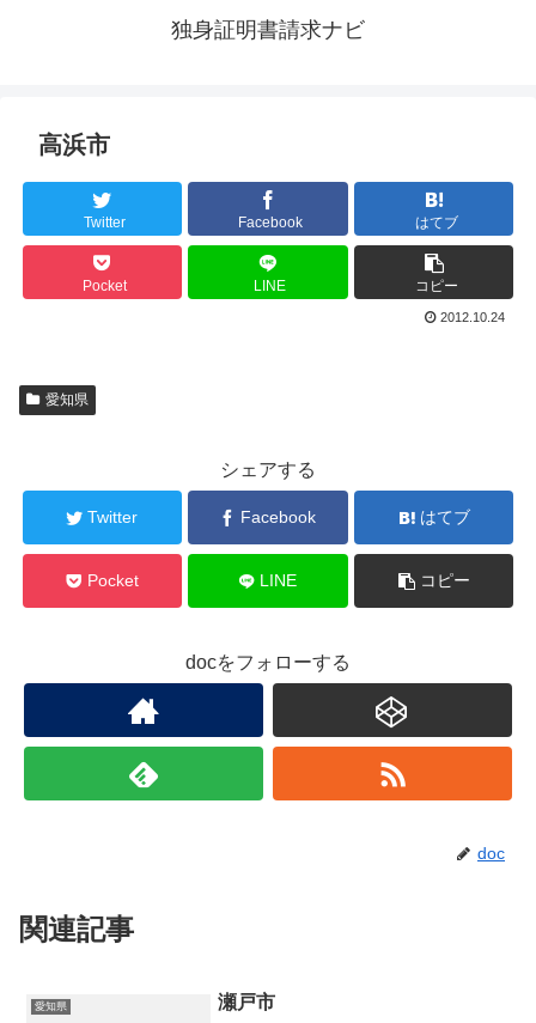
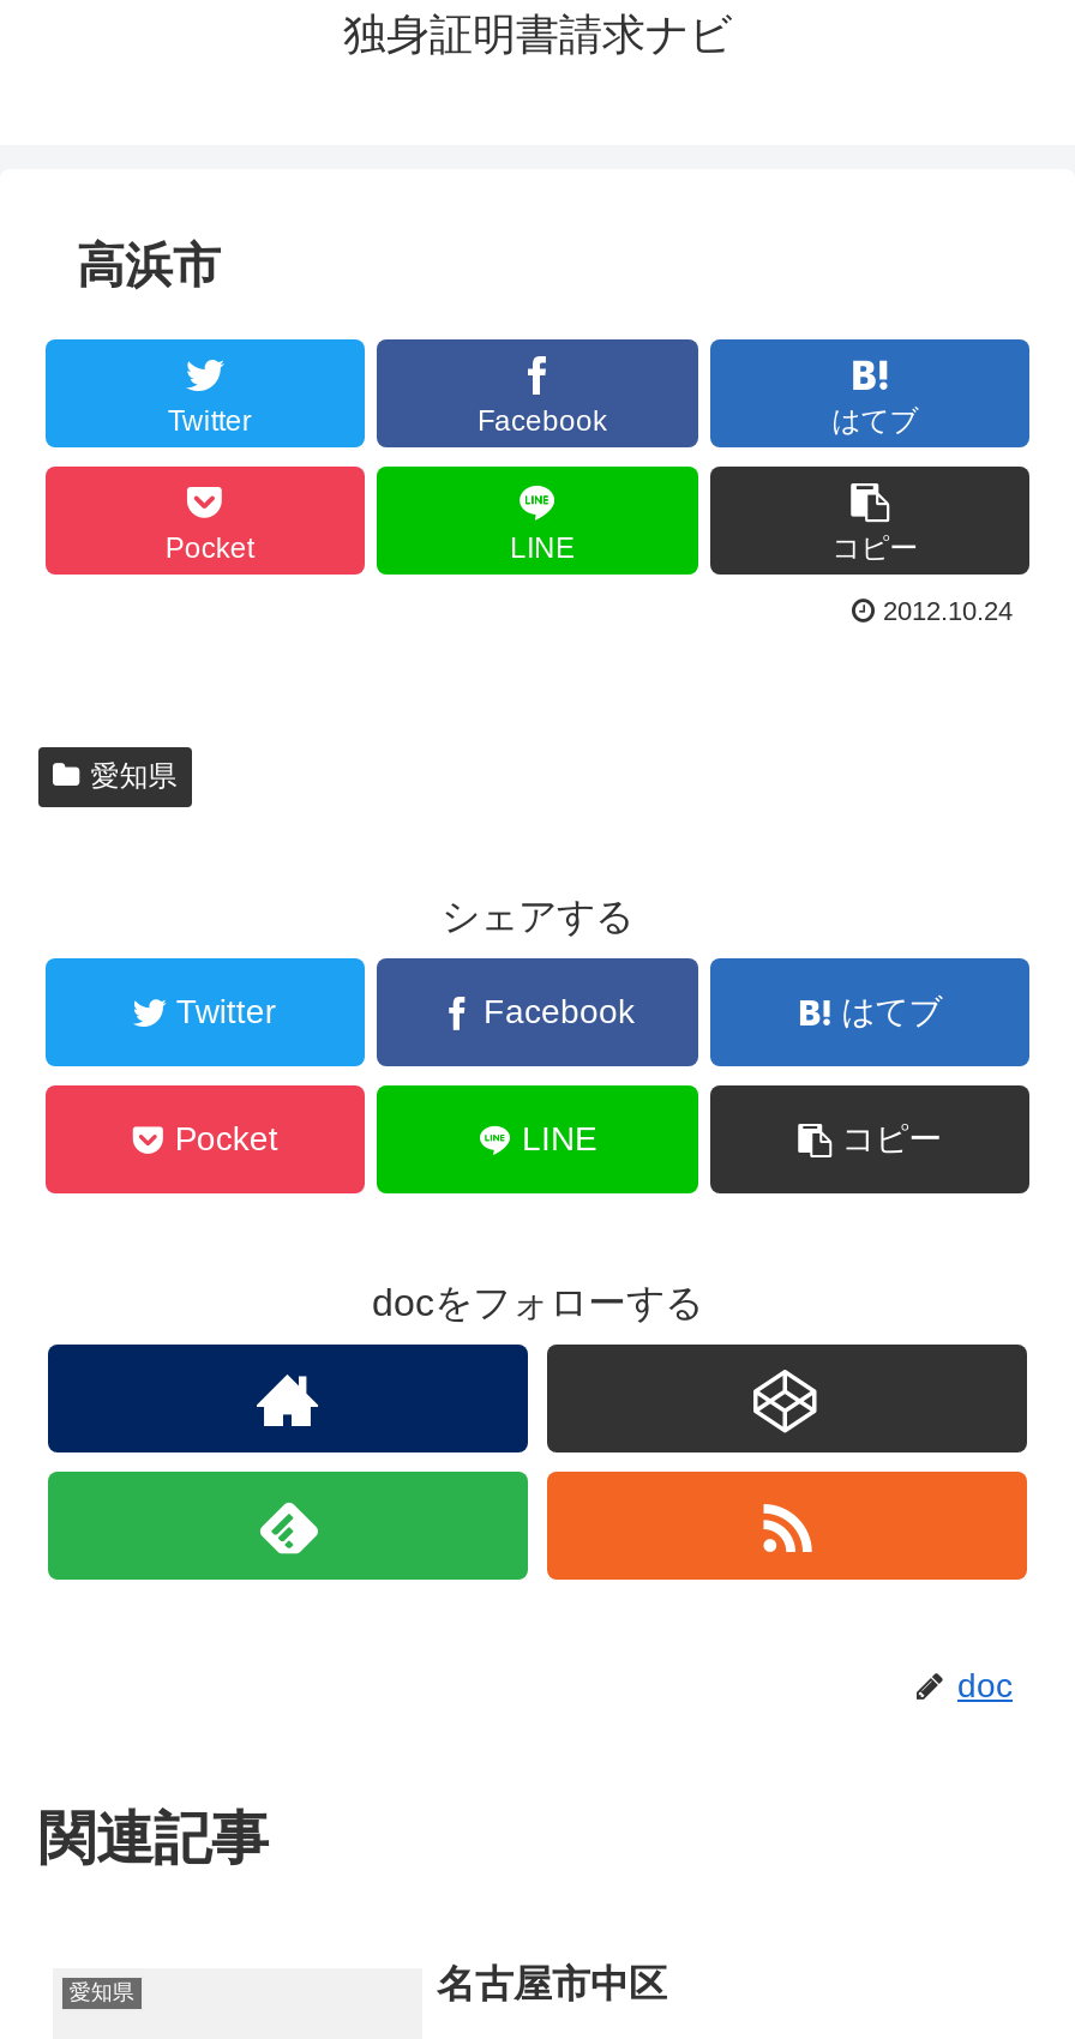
[218,992,275,1013] 瀬戸市 -> [437,1964,667,2005] 名古屋市中区

